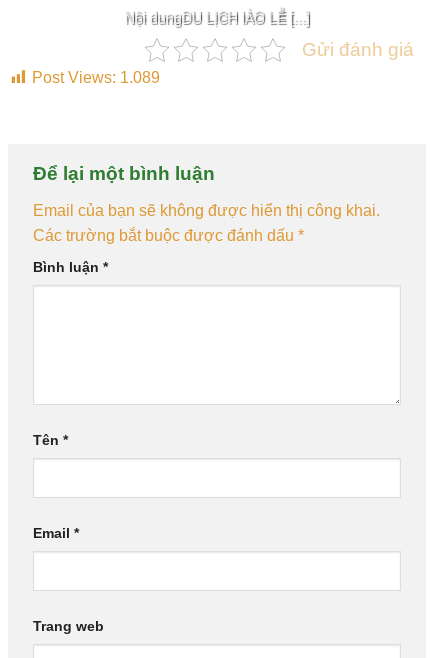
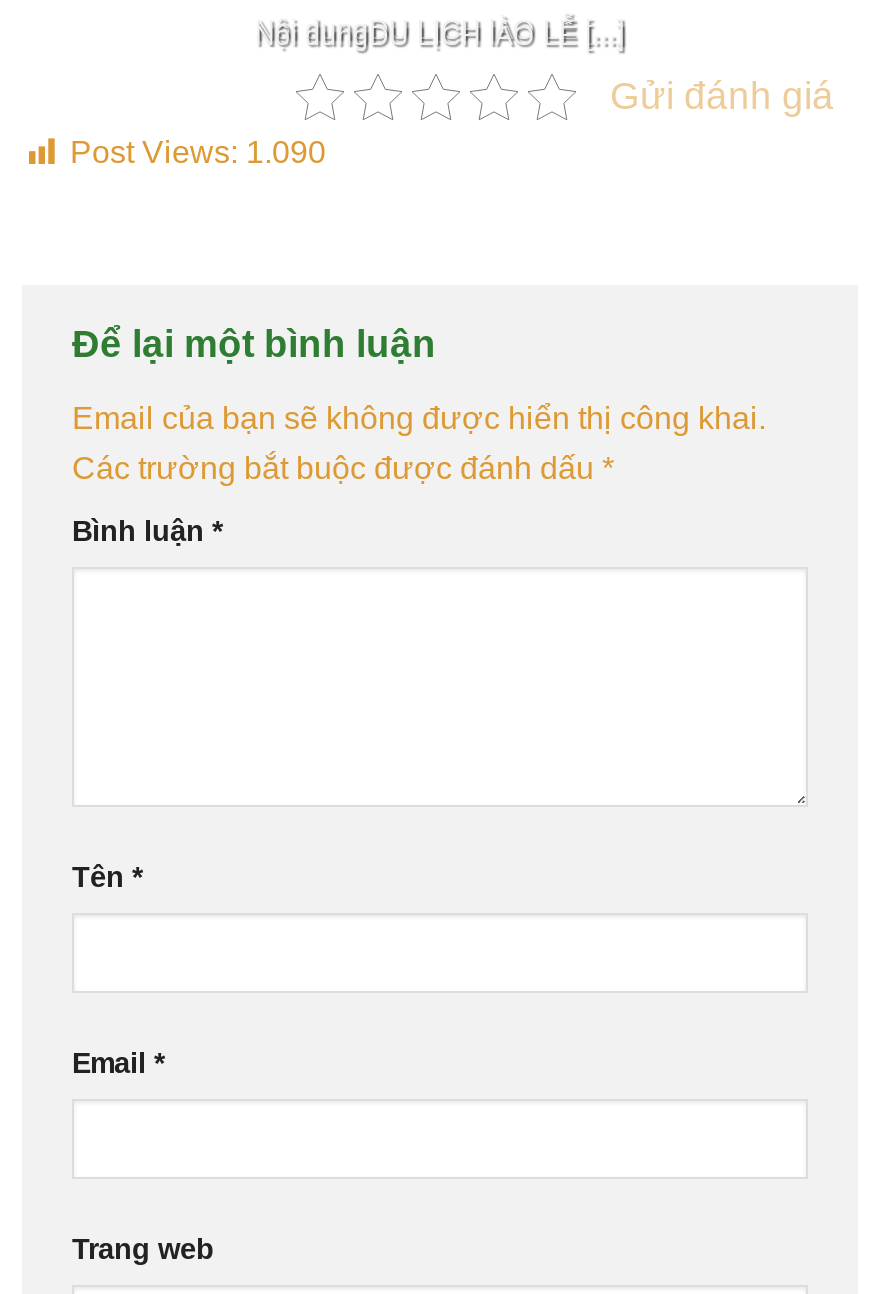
[32,69,160,86] Post Views: 1.089 -> [70,135,326,169] Post Views: 1.090

